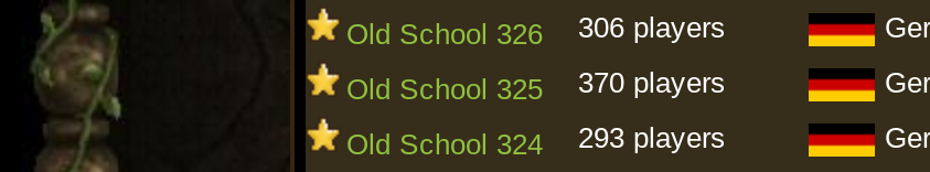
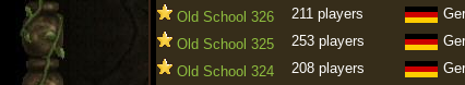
[346,11,726,51] Old School 326 306 players -> [176,5,363,25] Old School 326 211 players
[346,66,726,106] Old School 325 370 players -> [176,33,364,52] Old School 325 253 players
[346,121,726,161] Old School 324 293 players -> [176,60,364,80] Old School 324 208 players

